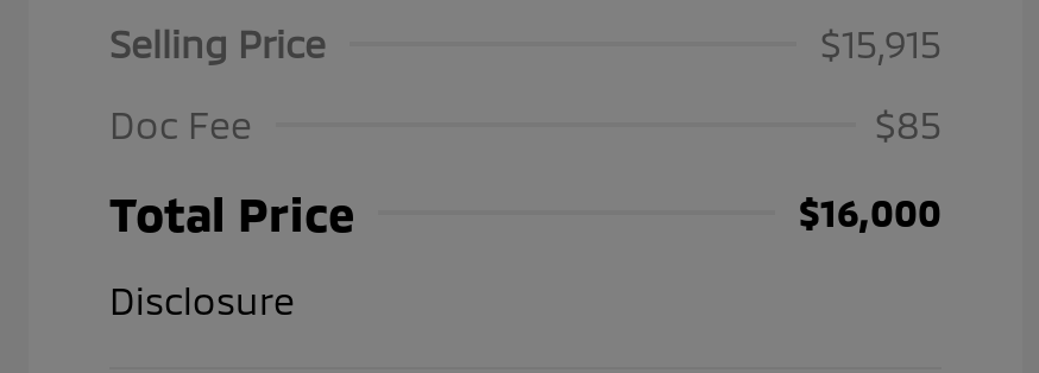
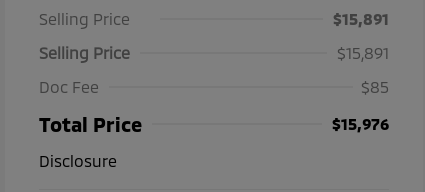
[820,19,942,64] $15,915 -> [39,8,389,61] $15,891 | Selling Price | $15,891
[799,188,942,233] $16,000 -> [332,113,389,132] $15,976

